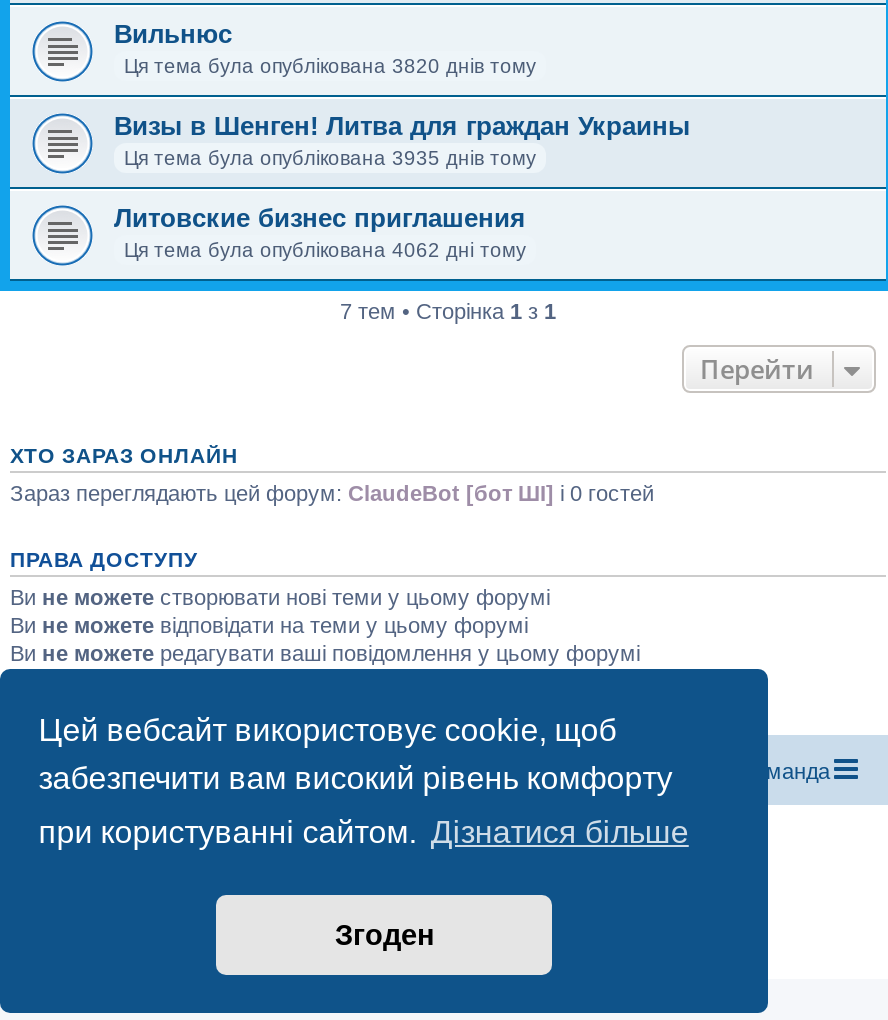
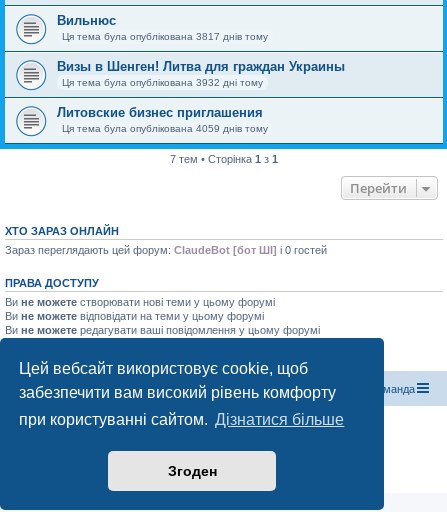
[124,55,536,77] Ця тема була опублікована 3820 днів тому -> [62,31,268,42] Ця тема була опублікована 3817 днів тому
[124,147,536,169] Ця тема була опублікована 3935 днів тому -> [62,77,263,88] Ця тема була опублікована 3932 дні тому
[124,239,526,261] Ця тема була опублікована 4062 дні тому -> [62,123,268,134] Ця тема була опублікована 4059 днів тому

